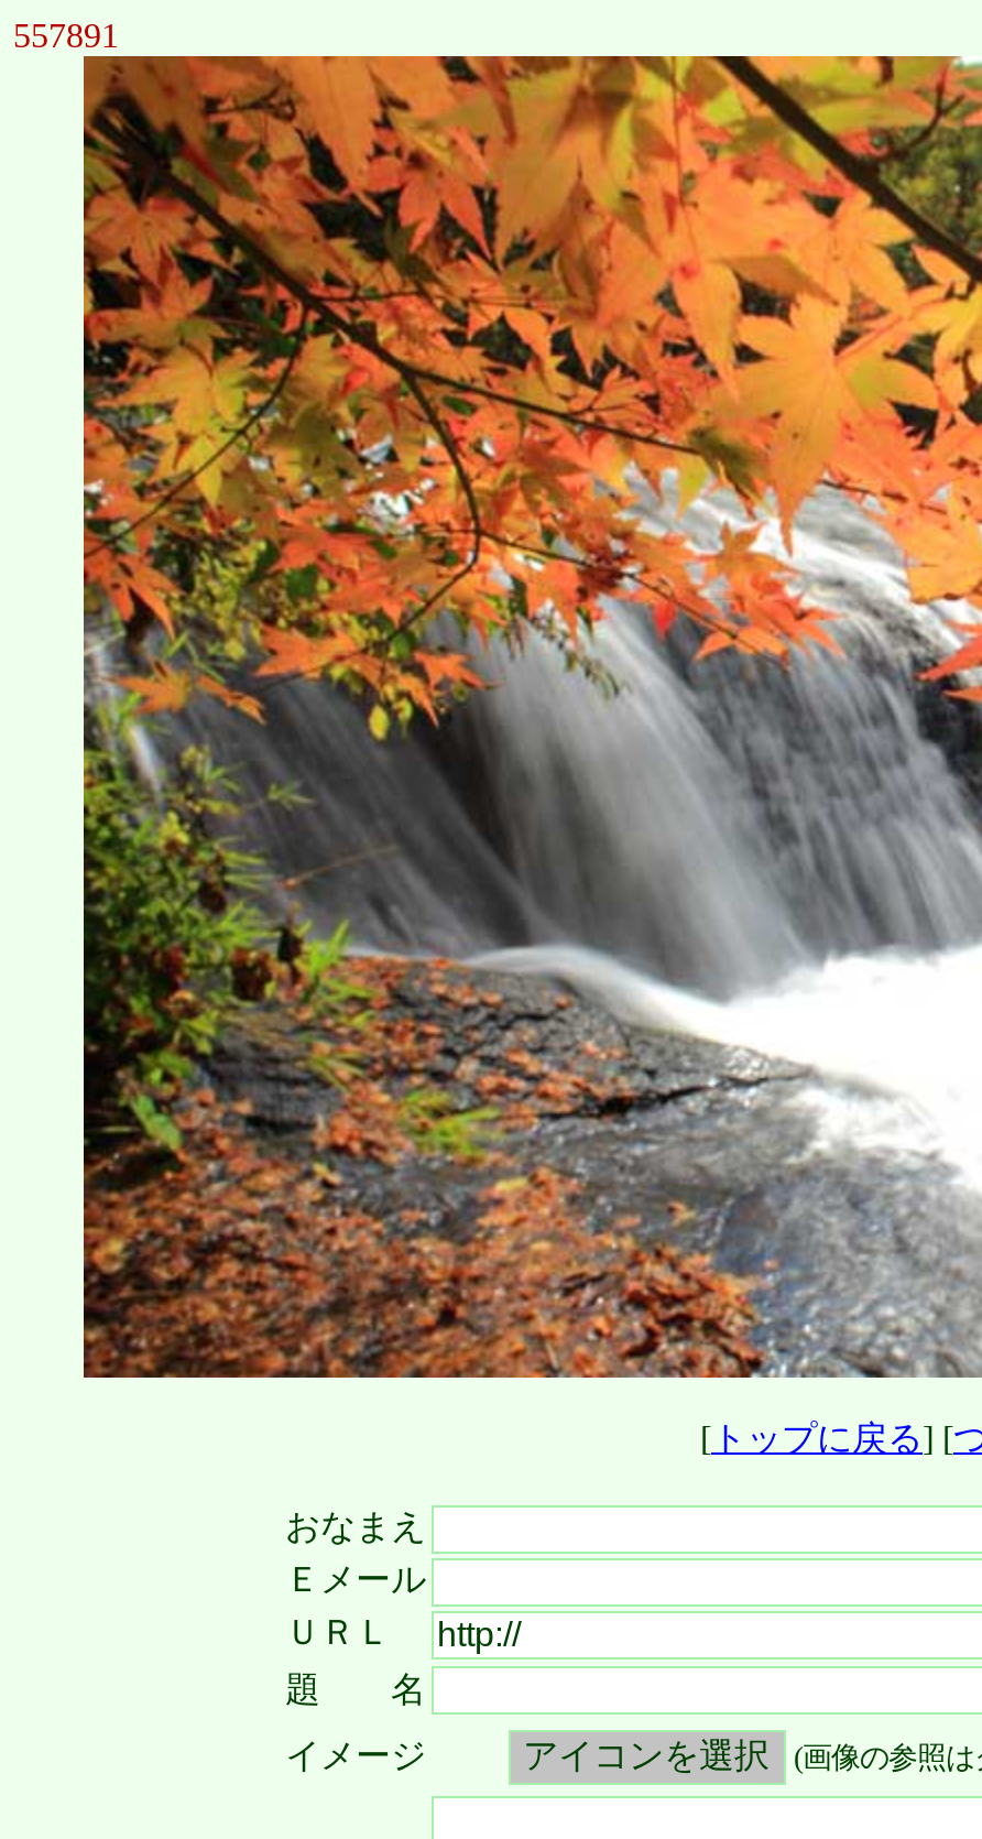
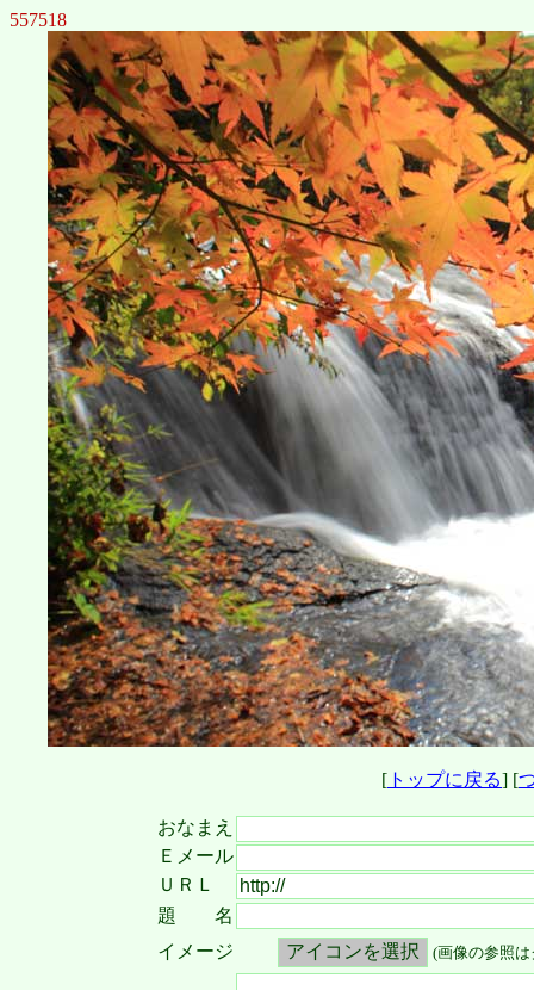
[13,17,119,54] 557891 -> [10,10,67,30] 557518

